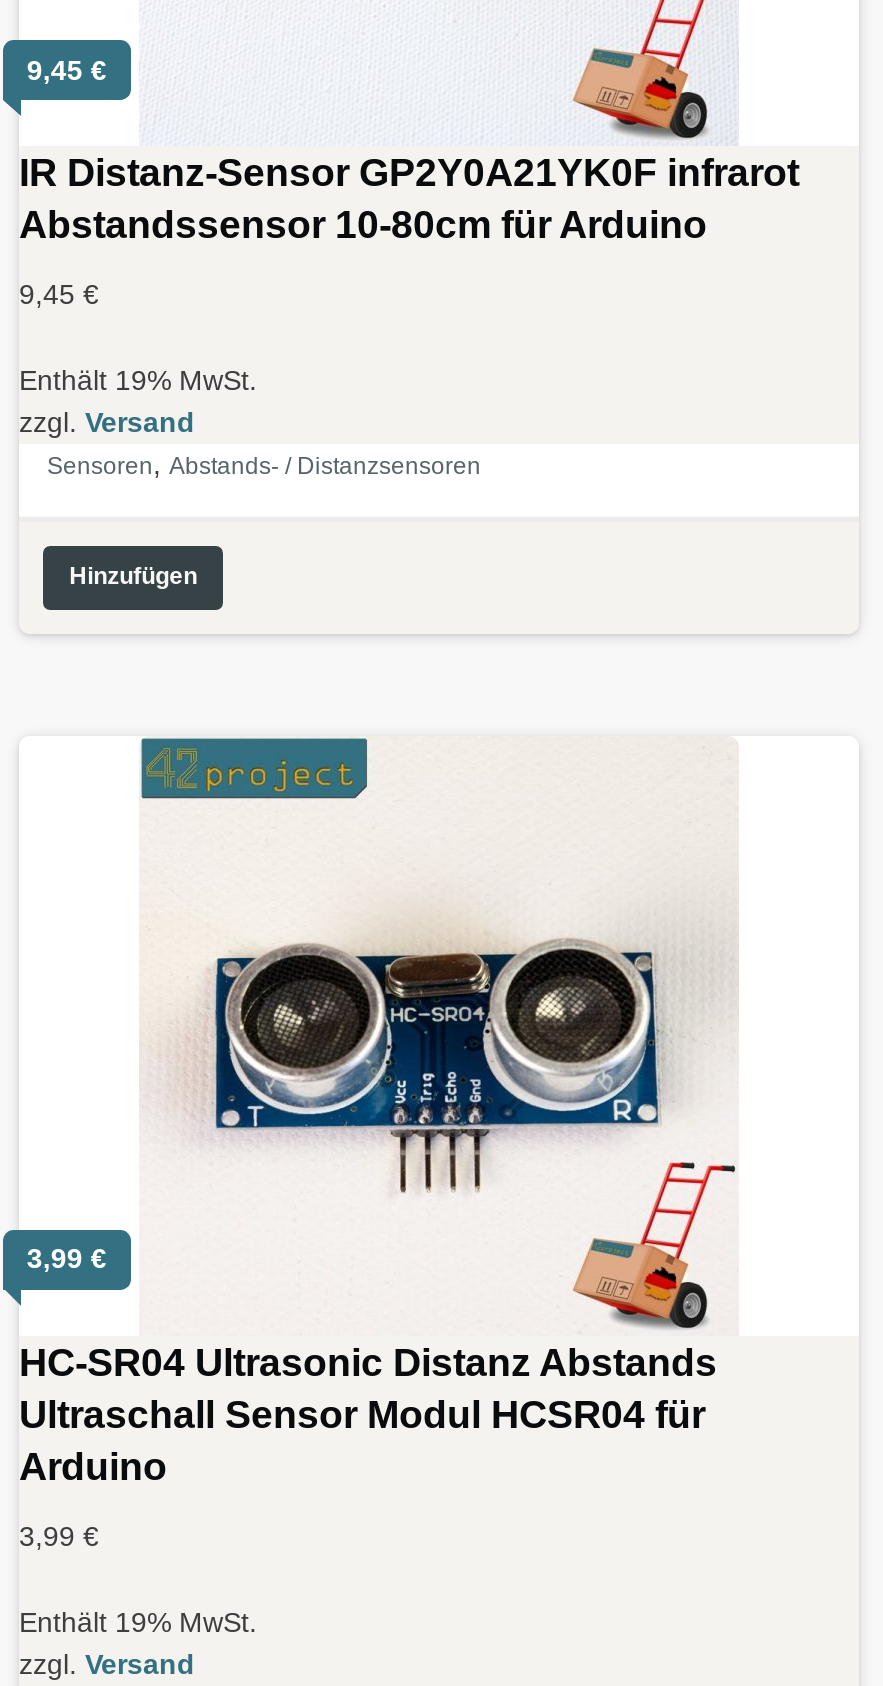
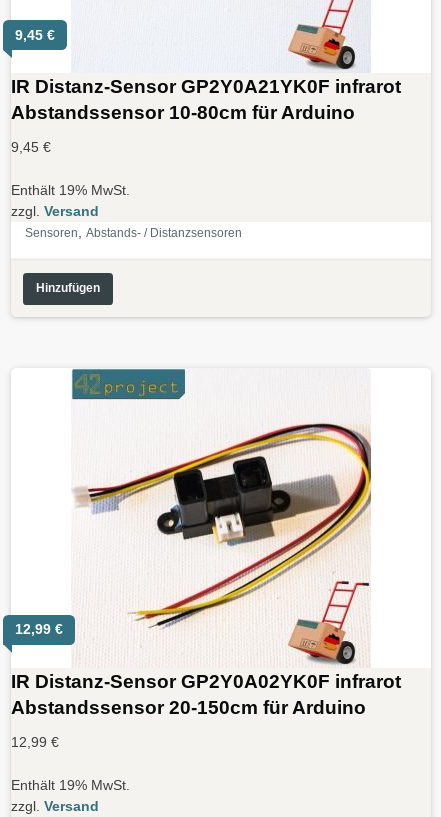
[157,910,737,1212] [image] -> [76,423,372,629] [image]
[27,1243,107,1275] 3,99 € -> [15,621,63,637] 12,99 €
[19,1339,717,1487] HC-SR04 Ultrasonic Distanz Abstands | Ultraschall Sensor Modul HCSR04 für | Arduino -> [11,670,401,718] IR Distanz-Sensor GP2Y0A02YK0F infrarot | Abstandssensor 20-150cm für Arduino
[19,1519,99,1551] 3,99 € -> [11,734,59,750] 12,99 €

